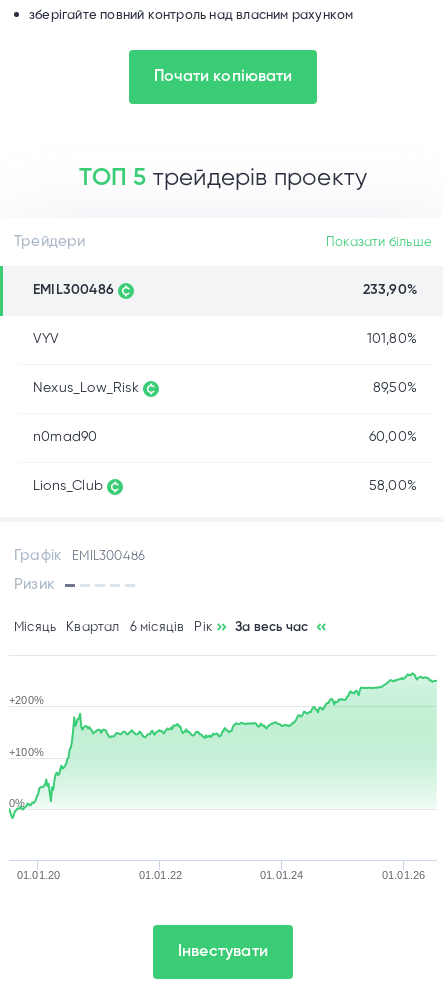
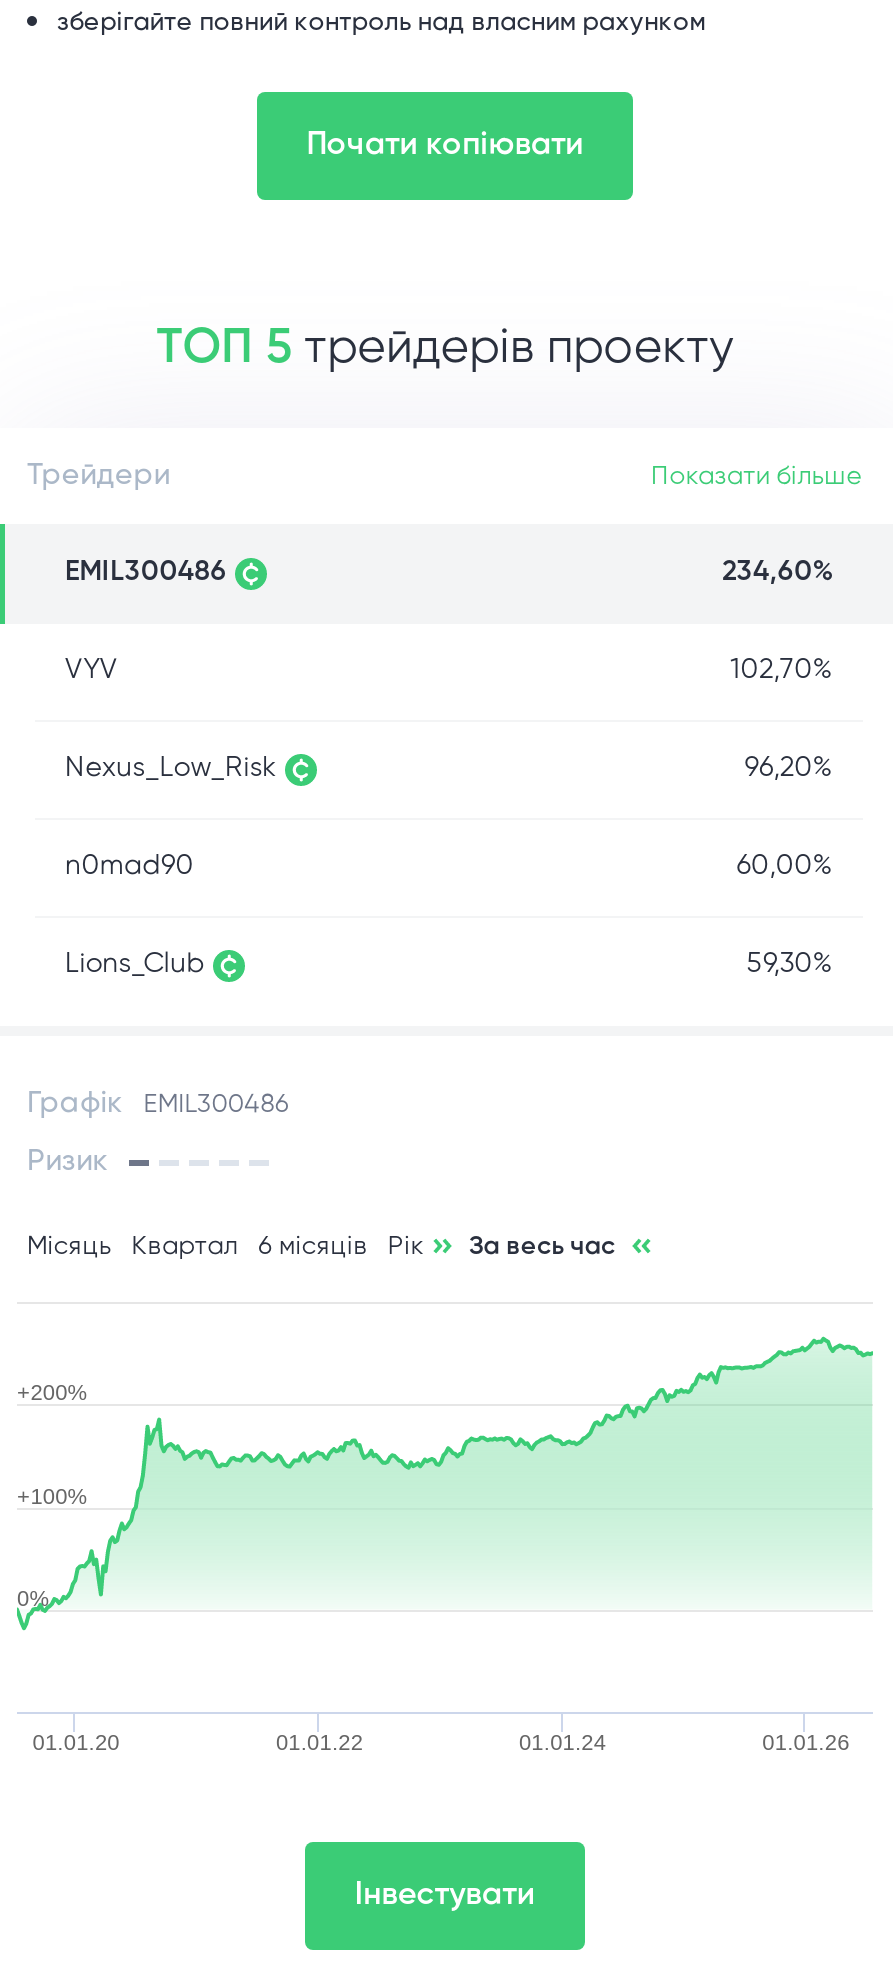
[363,283,417,298] 233,90% -> [722,558,833,588] 234,60%
[367,332,417,347] 101,80% -> [730,656,833,686] 102,70%
[373,381,417,396] 89,50% -> [745,754,833,784] 96,20%
[369,479,417,494] 58,00% -> [747,950,833,980] 59,30%

